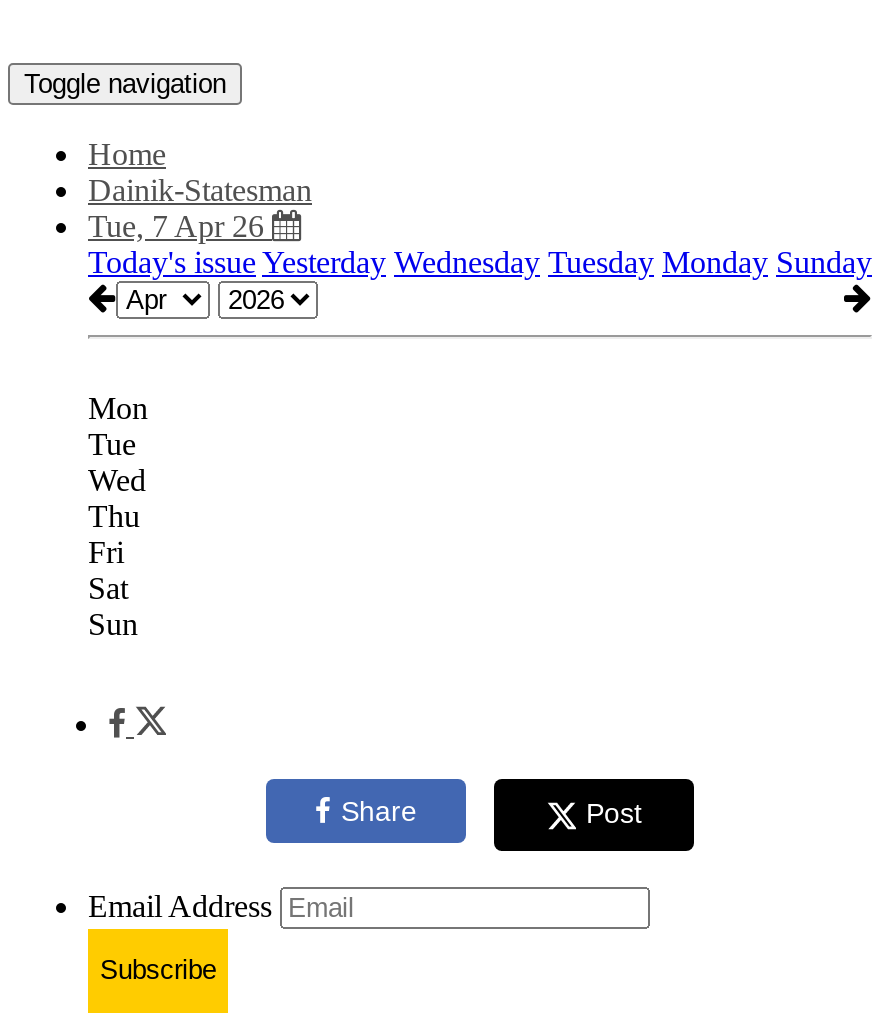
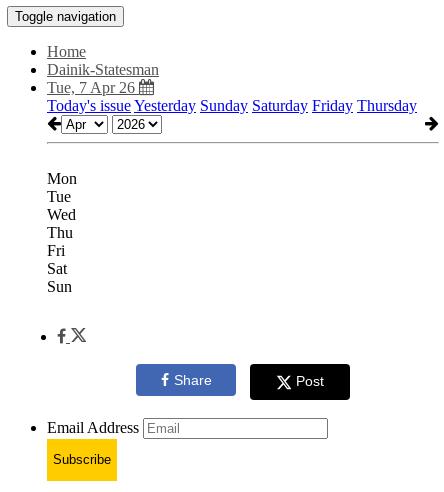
[88,245,872,279] Today's issue Yesterday Wednesday Tuesday Monday Sunday -> [47,97,417,114] Today's issue Yesterday Sunday Saturday Friday Thursday

